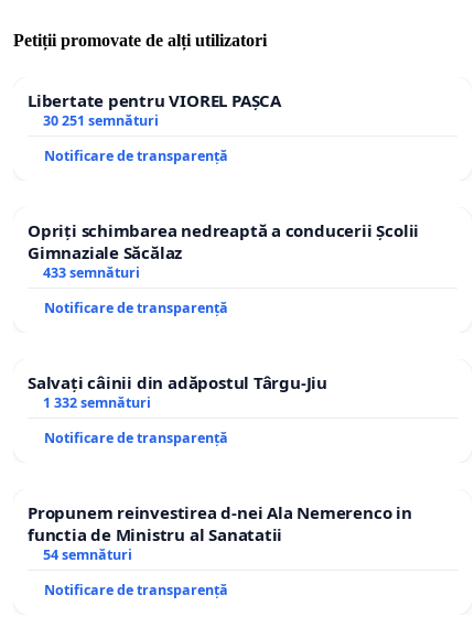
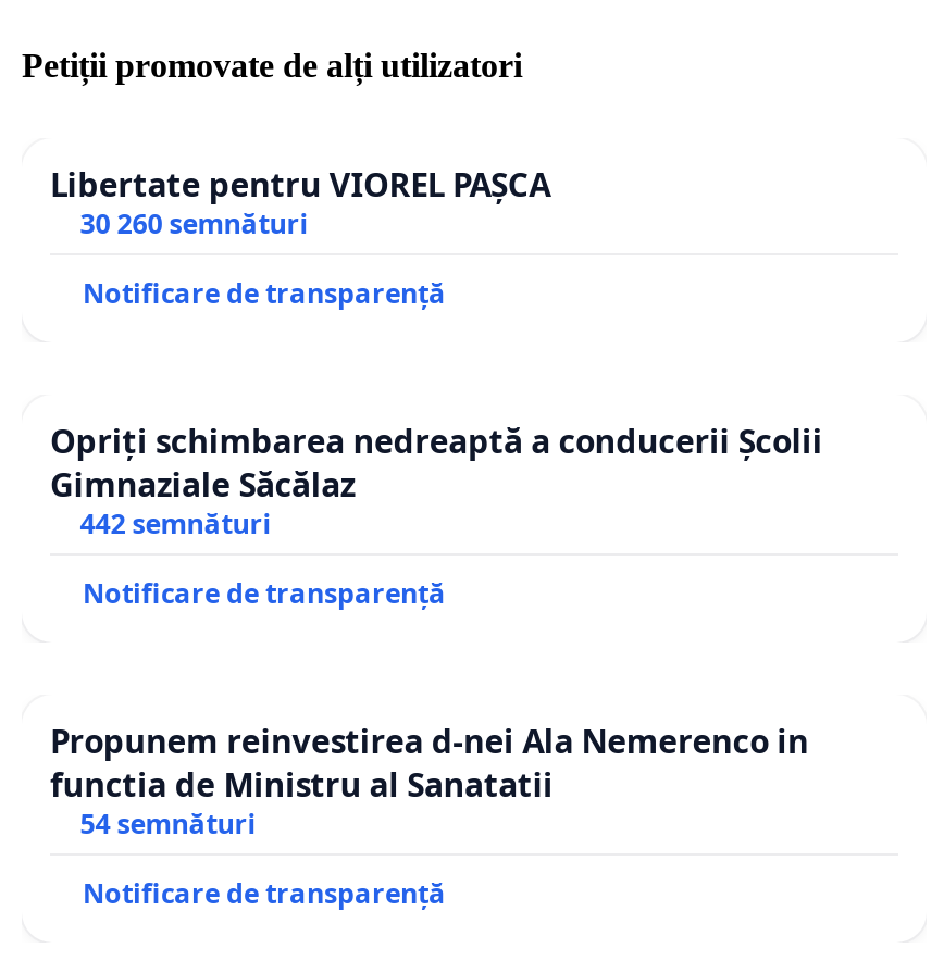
[43,112,159,130] 30 251 semnături -> [80,206,308,243] 30 260 semnături
[28,264,327,413] 433 semnături | Notificare de transparență | Salvați câinii din adăpostul Târgu-Jiu | 1 332 semnături -> [80,506,271,543] 442 semnături

